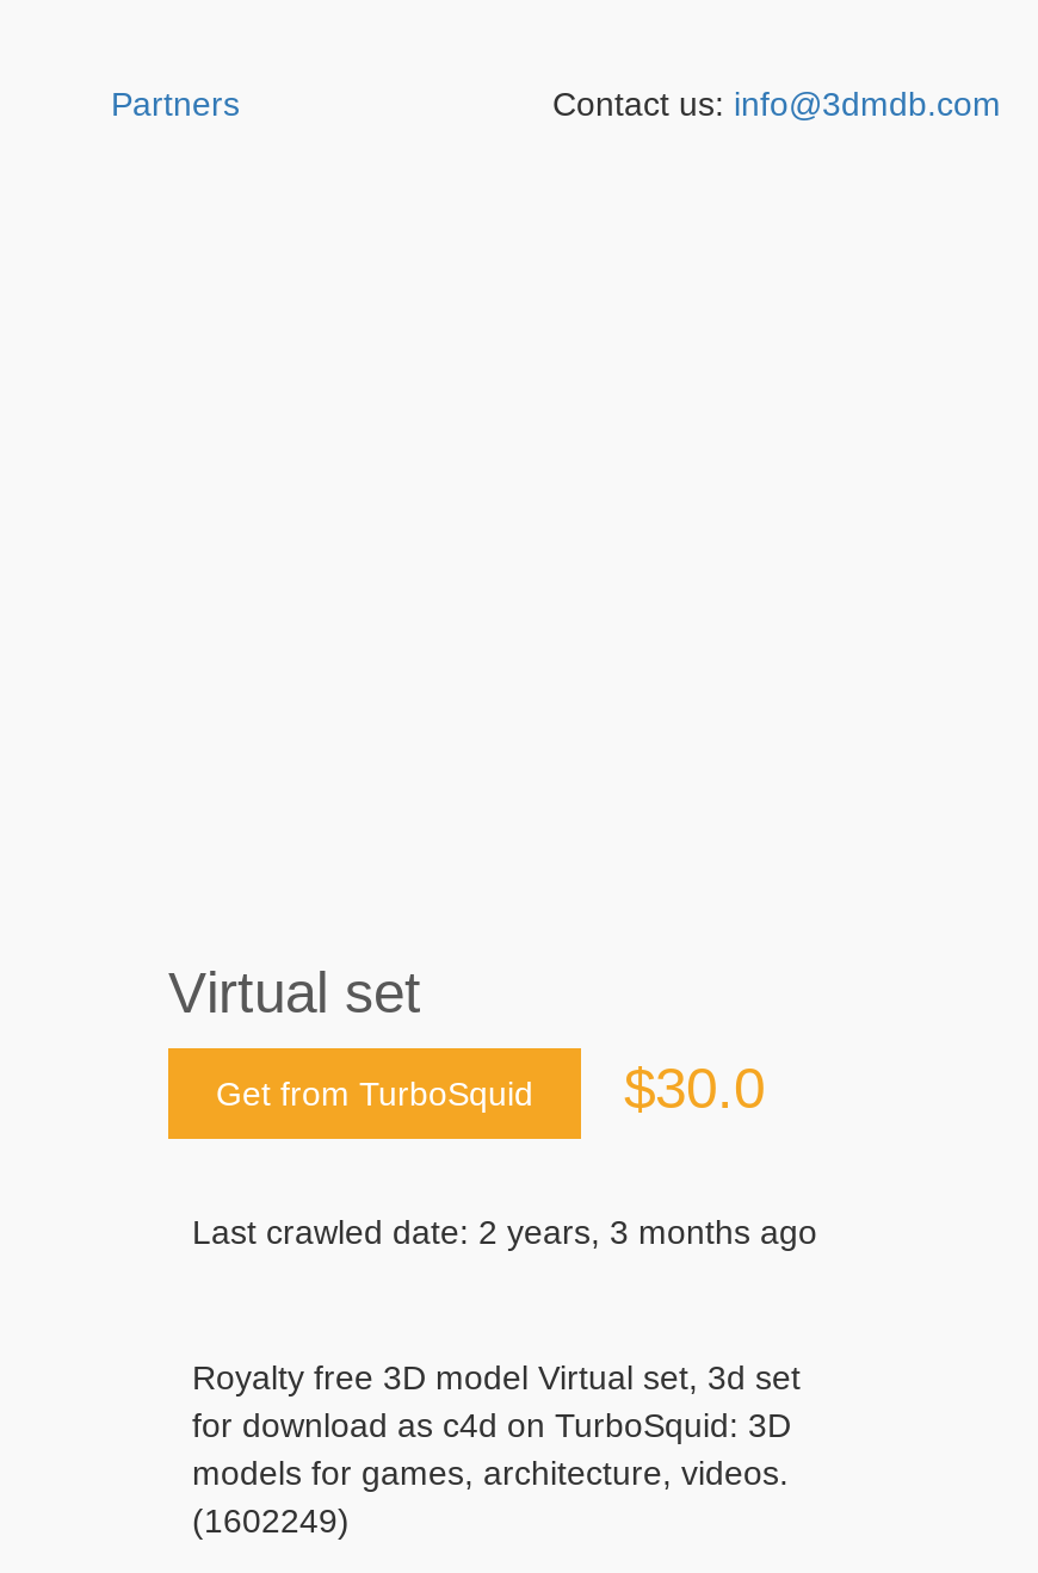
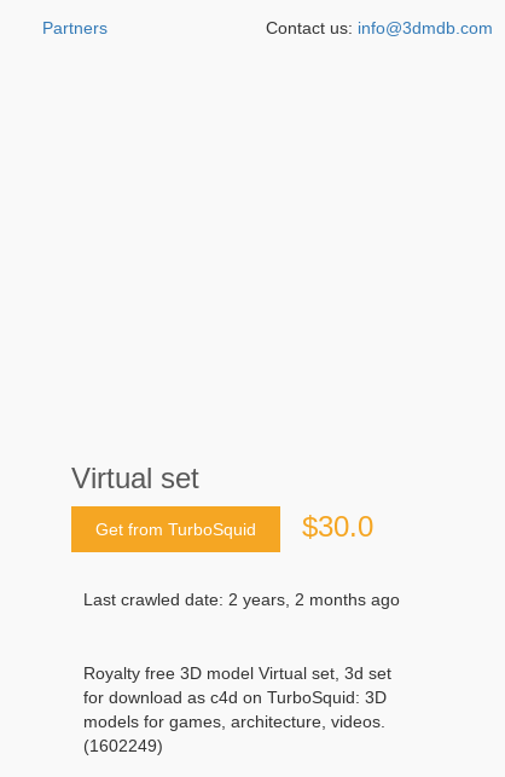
[192,1213,817,1251] Last crawled date: 2 years, 3 months ago -> [83,590,400,609] Last crawled date: 2 years, 2 months ago

